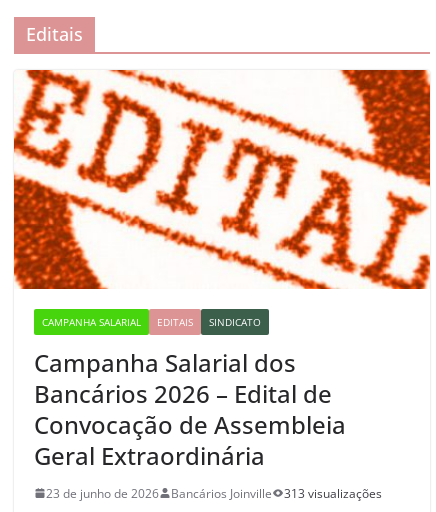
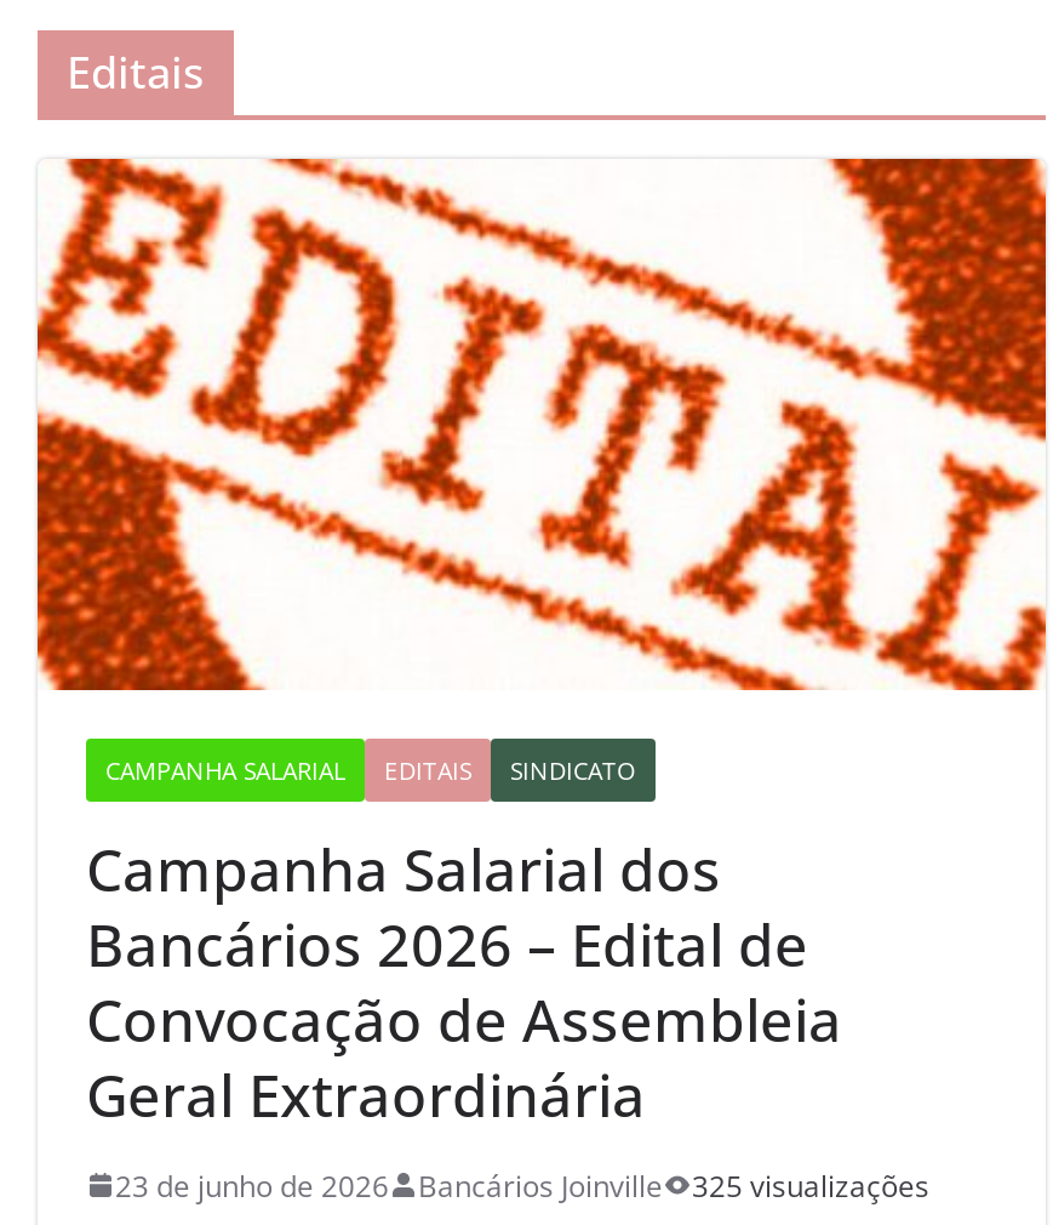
[284,485,382,502] 313 visualizações -> [692,1165,929,1207] 325 visualizações

